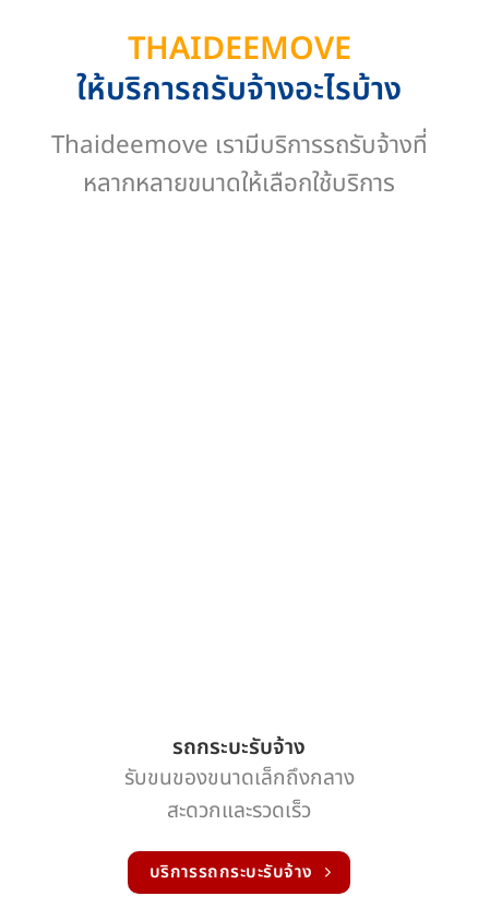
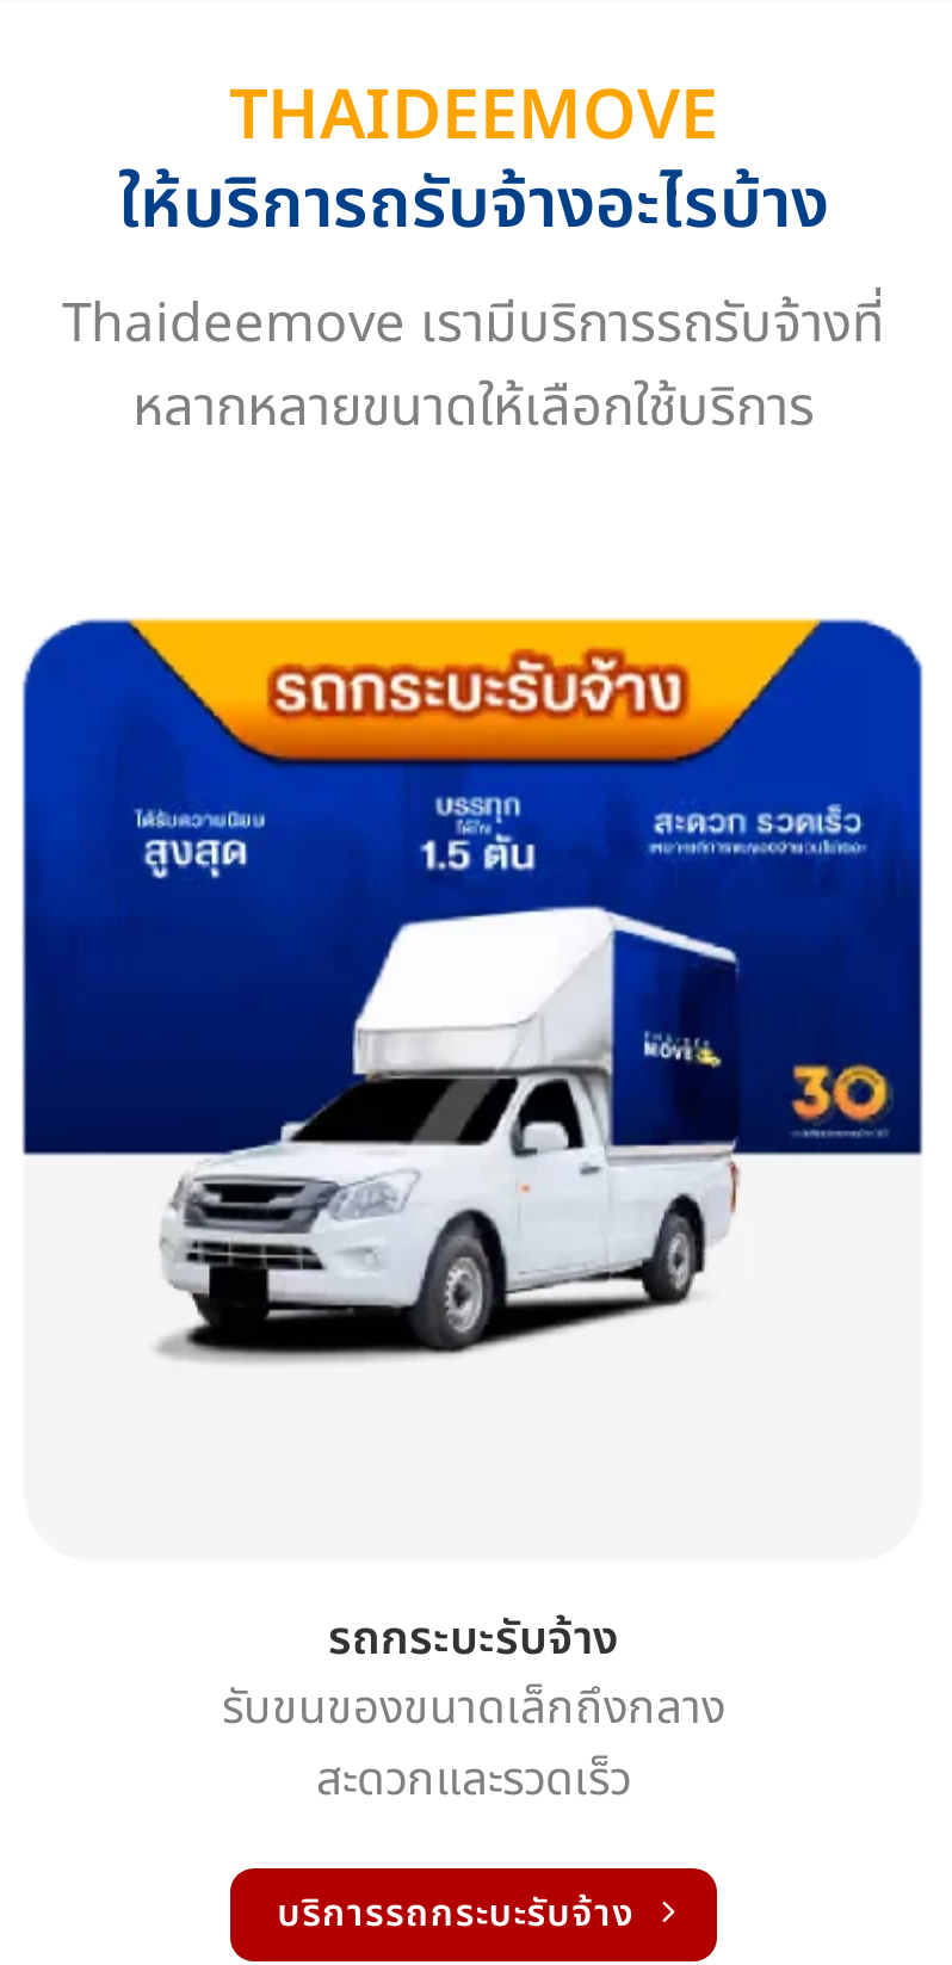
none -> [20,616,925,1365] [image]

